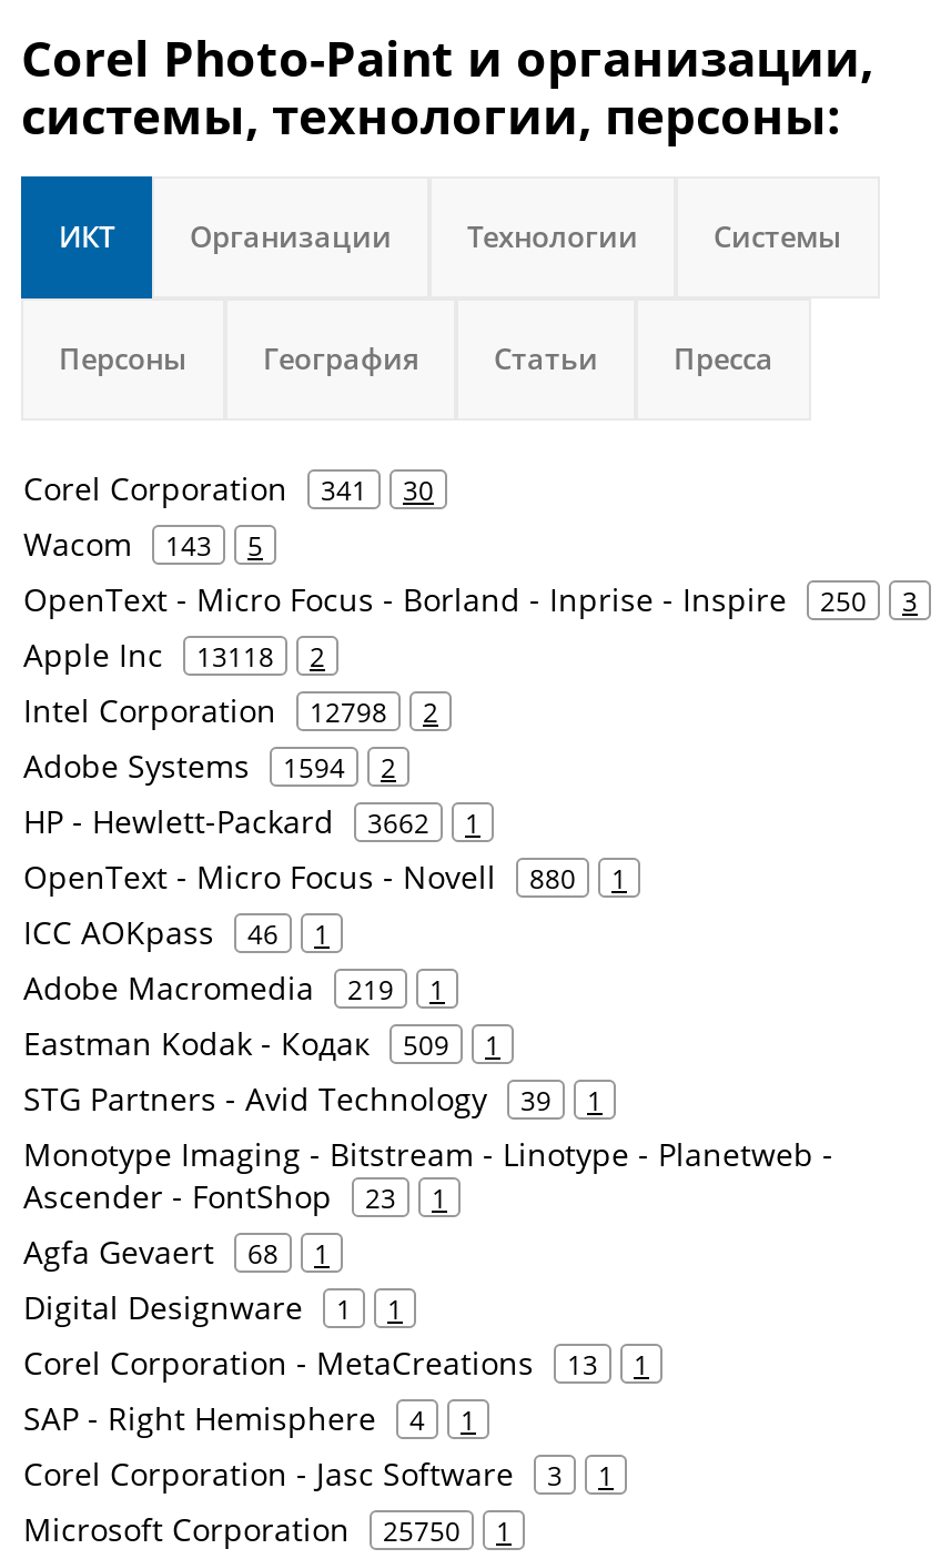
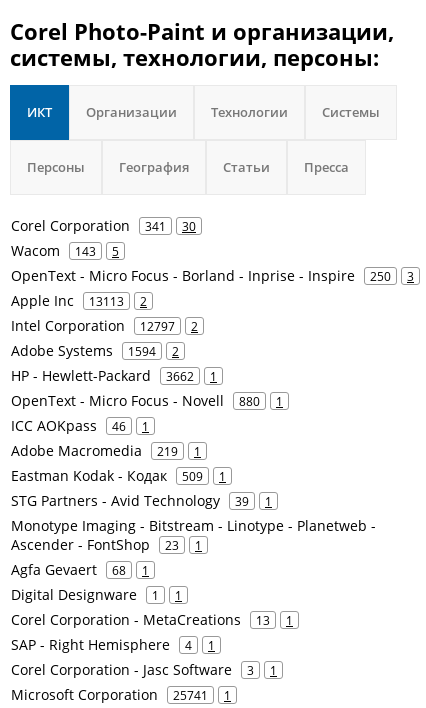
[23,634,325,676] Apple Inc 13118 2 -> [11,291,147,310] Apple Inc 13113 2
[23,689,438,731] Intel Corporation 12798 2 -> [11,316,198,335] Intel Corporation 12797 2
[23,1508,512,1550] Microsoft Corporation 25750 1 -> [11,685,231,704] Microsoft Corporation 25741 1

